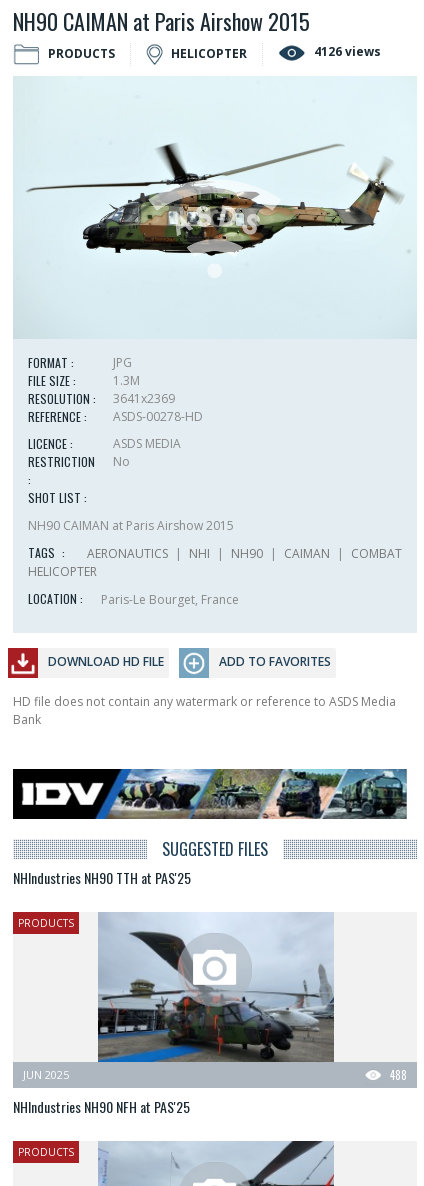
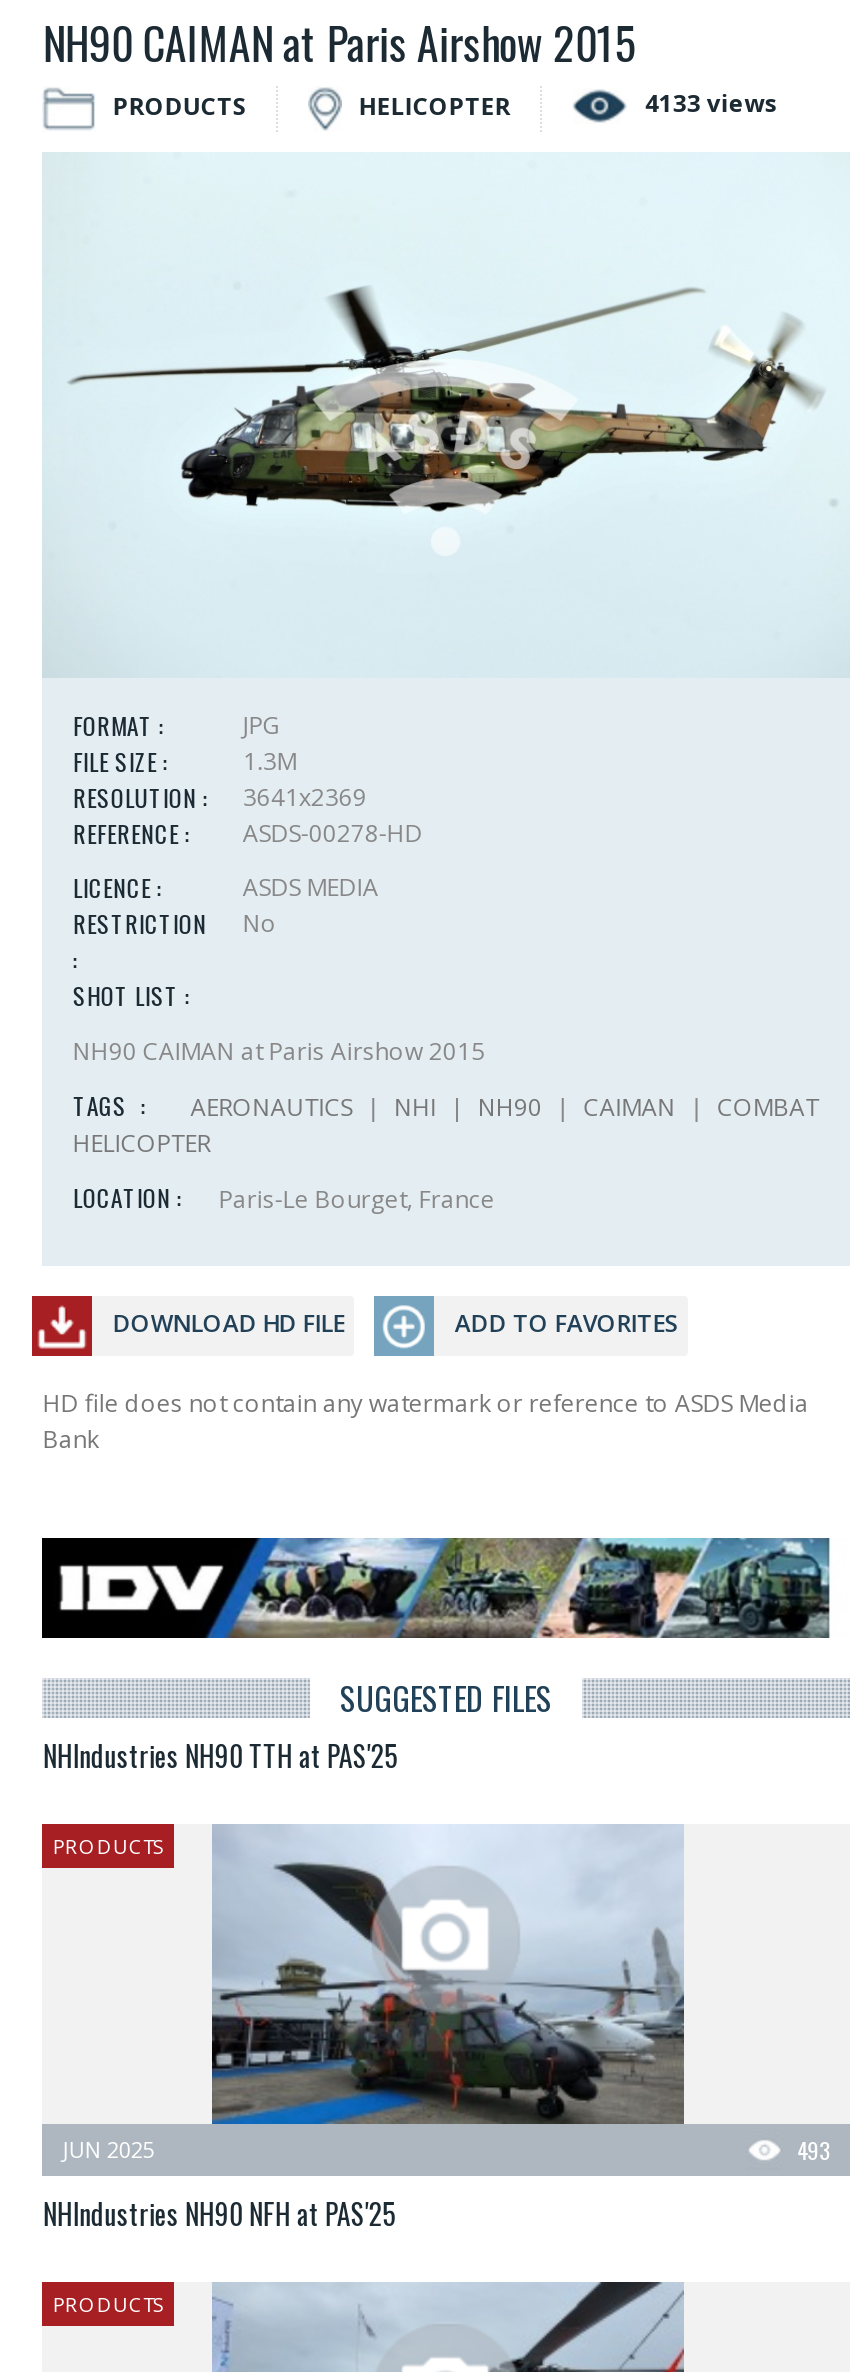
[314,43,381,60] 4126 views -> [645,86,779,120] 4133 views
[387,1067,407,1083] 488 -> [791,2133,829,2165] 493

